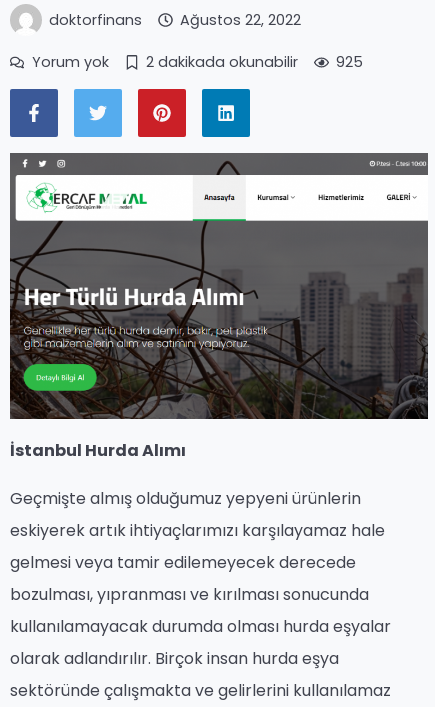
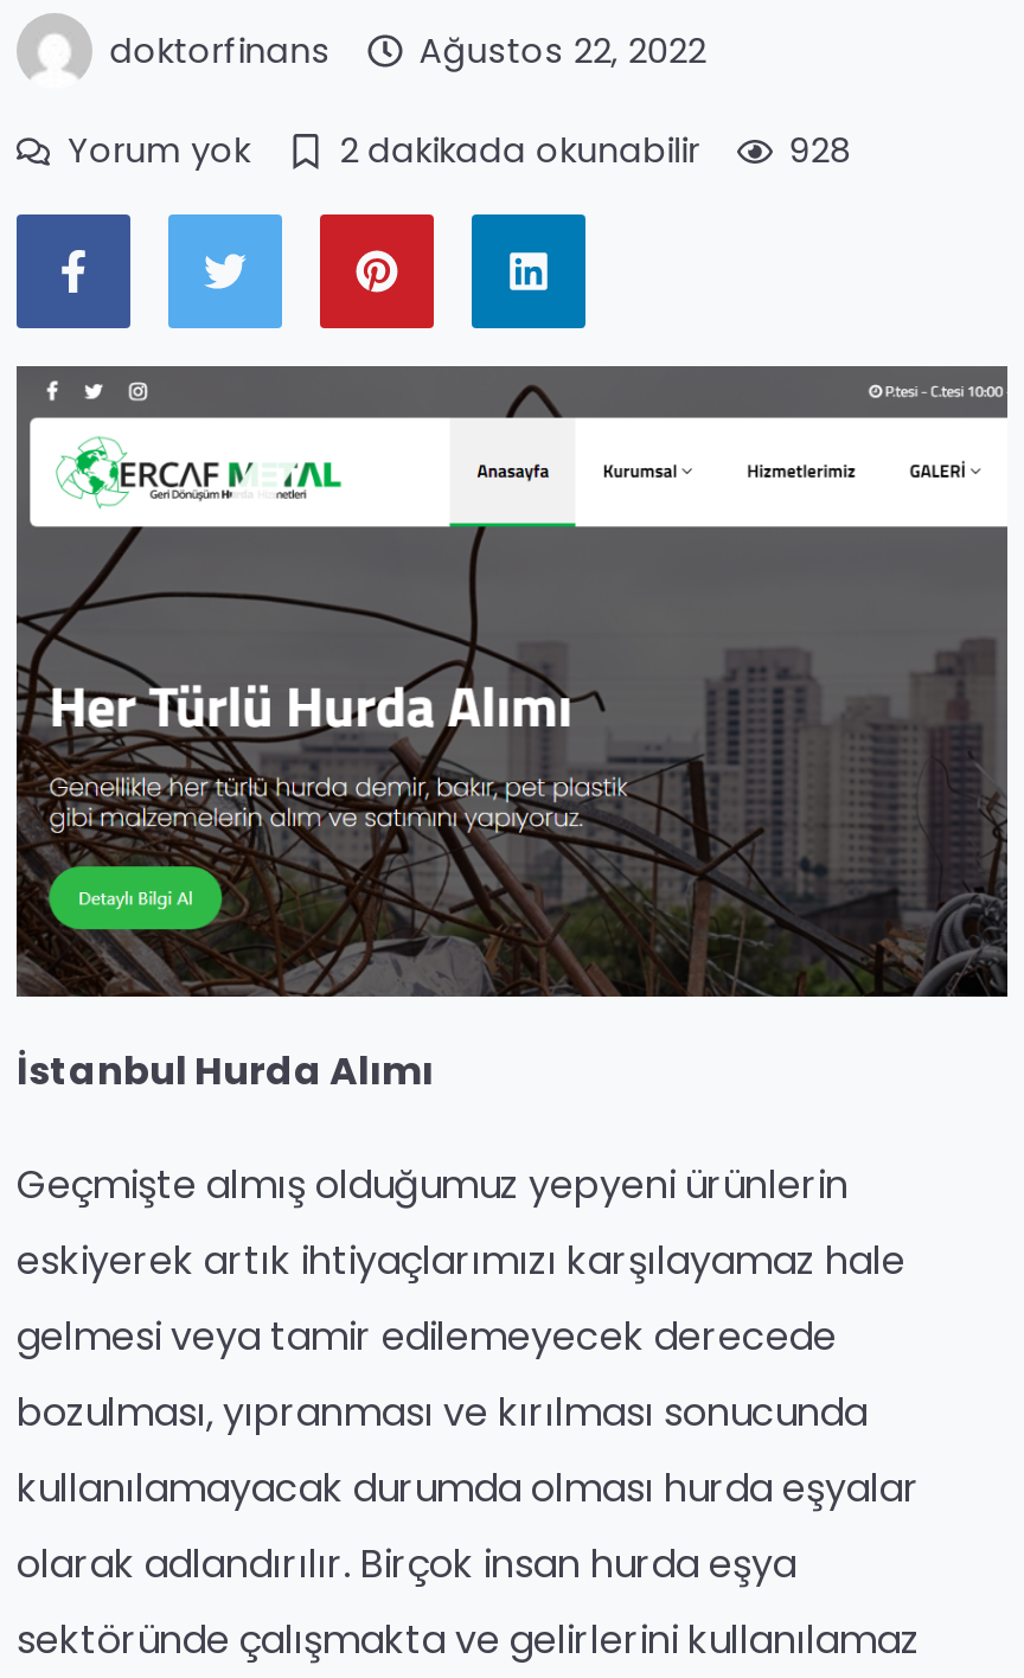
[32,52,363,72] Yorum yok 2 dakikada okunabilir 925 -> [68,127,850,174] Yorum yok 2 dakikada okunabilir 928

